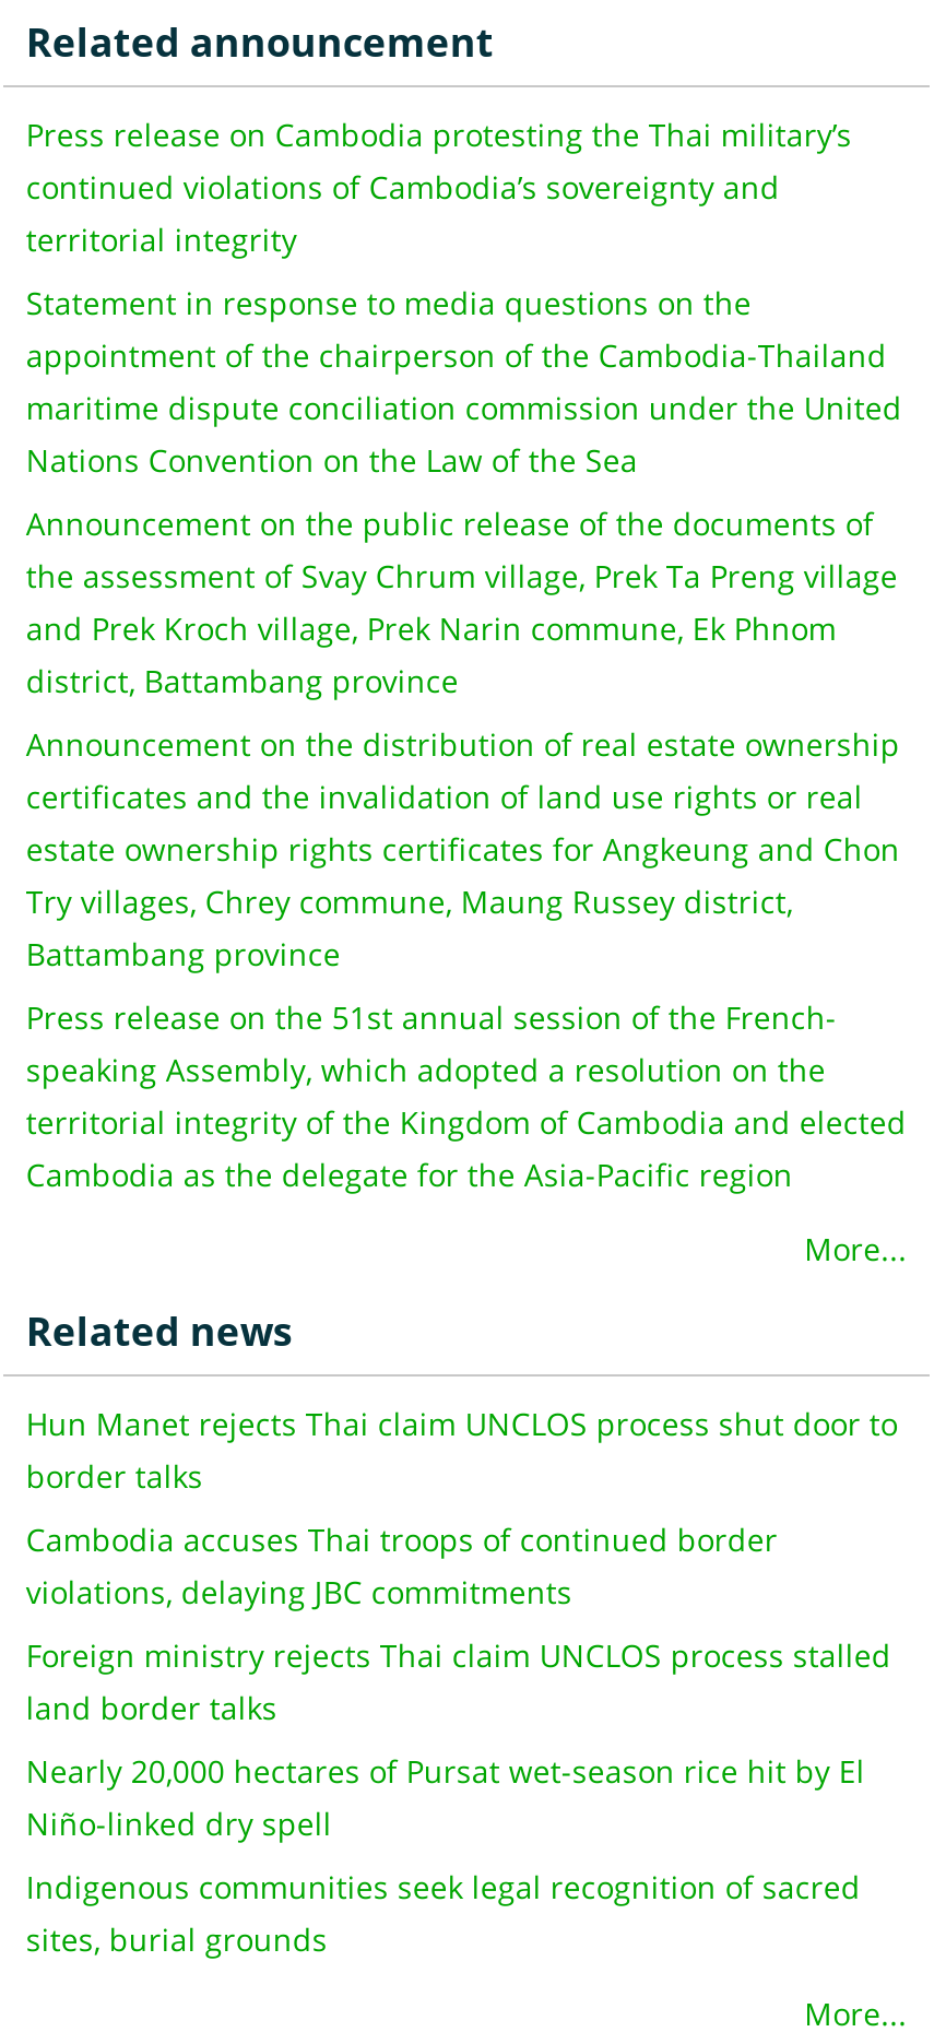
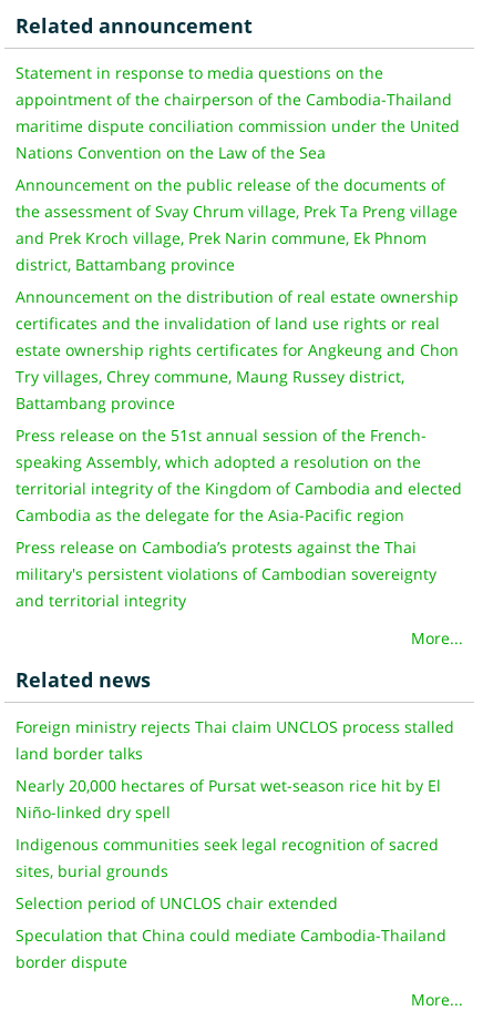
[26,113,852,260] Press release on Cambodia protesting the Thai military’s | continued violations of Cambodia’s sovereignty and | territorial integrity -> none
moved [26,282,906,1195] -> [16,62,462,525]: Statement in response to media questions on the | appointment of the chairperson of the Cambodia-Thailand | maritime dispute conciliation commission under the United | ... | territorial integrity of the Kingdom of Cambodia and elected | Cambodia as the delegate for the Asia-Pacific region
none -> [16,536,437,611] Press release on Cambodia’s protests against the Thai | military's persistent violations of Cambodian sovereignty | and territorial integrity
[26,1403,898,1612] Hun Manet rejects Thai claim UNCLOS process shut door to | border talks | Cambodia accuses Thai troops of continued border | violations, delaying JBC commitments -> none
moved [26,1634,891,1960] -> [16,716,455,881]: Foreign ministry rejects Thai claim UNCLOS process stalled | land border talks | Nearly 20,000 hectares of Pursat wet-season rice hit by El | Niño-linked dry spell | Indigenous communities seek legal recognition of sacred | sites, burial grounds
none -> [16,892,447,972] Selection period of UNCLOS chair extended | Speculation that China could mediate Cambodia-Thailand | border dispute

